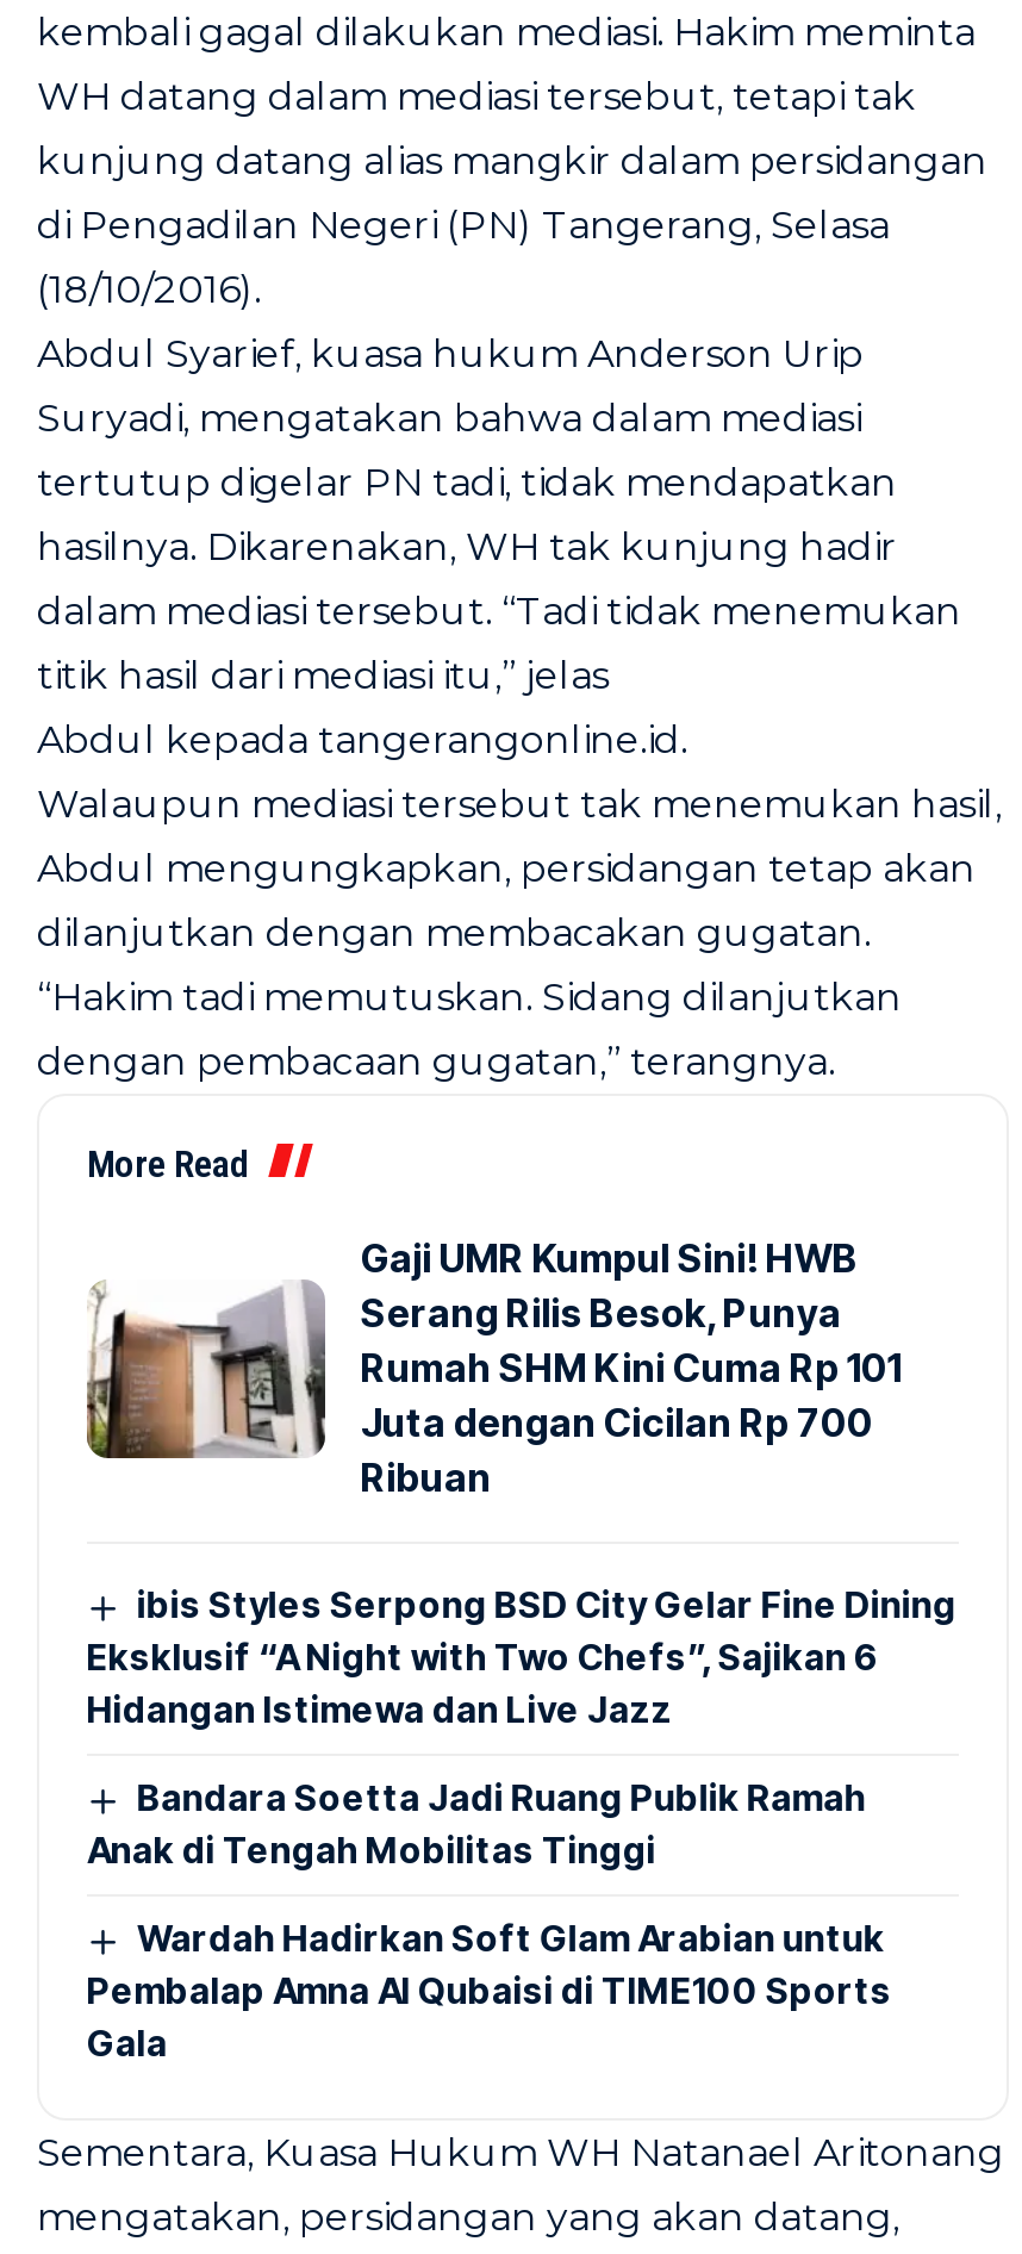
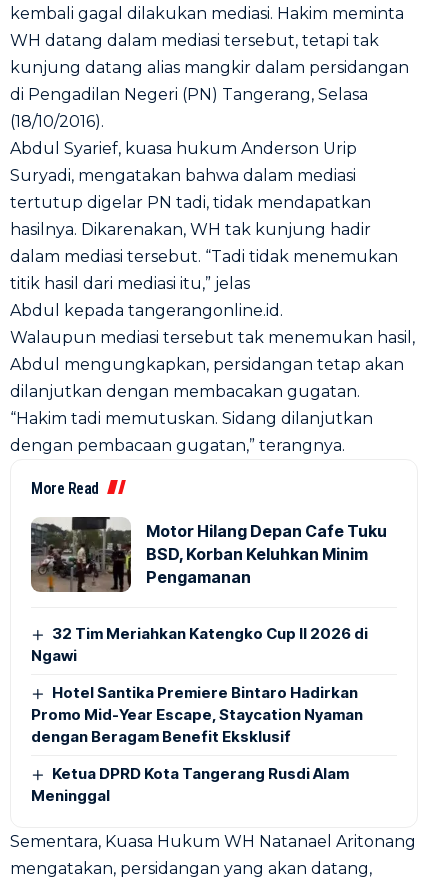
[85,1234,902,1501] [image] | Gaji UMR Kumpul Sini! HWB | Serang Rilis Besok, Punya | Rumah SHM Kini Cuma Rp 101 | Juta dengan Cicilan Rp 700 | Ribuan -> [30,516,387,593] [image] | Motor Hilang Depan Cafe Tuku | BSD, Korban Keluhkan Minim | Pengamanan
[87,1582,957,1732] ibis Styles Serpong BSD City Gelar Fine Dining | Eksklusif “A Night with Two Chefs”, Sajikan 6 | Hidangan Istimewa dan Live Jazz -> [31,624,368,665] 32 Tim Meriahkan Katengko Cup II 2026 di | Ngawi
[87,1775,866,1873] Bandara Soetta Jadi Ruang Publik Ramah | Anak di Tengah Mobilitas Tinggi -> [31,683,363,746] Hotel Santika Premiere Bintaro Hadirkan | Promo Mid-Year Escape, Staycation Nyaman | dengan Beragam Benefit Eksklusif
[87,1916,892,2066] Wardah Hadirkan Soft Glam Arabian untuk | Pembalap Amna Al Qubaisi di TIME100 Sports | Gala -> [31,764,349,805] Ketua DPRD Kota Tangerang Rusdi Alam | Meninggal

